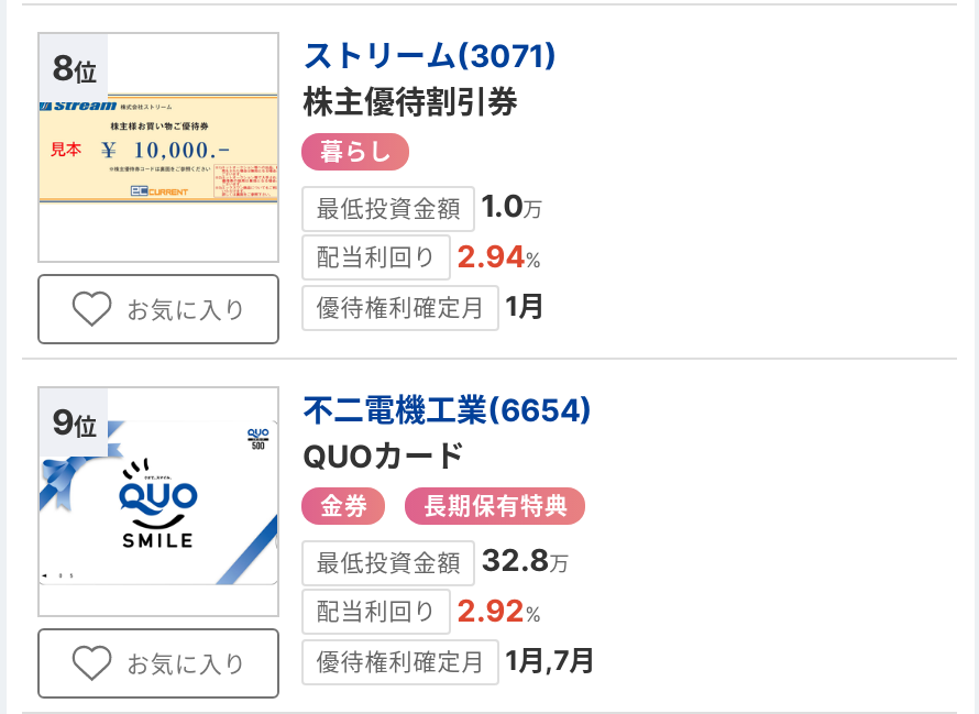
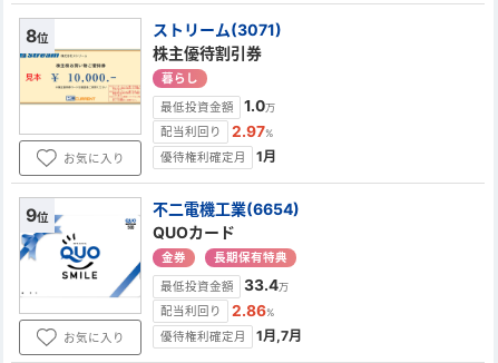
[316,238,540,273] 配当利回り 2.94% -> [160,122,273,140] 配当利回り 2.97%
[316,542,569,578] 最低投資金額 32.8万 -> [160,276,288,294] 最低投資金額 33.4万
[316,592,540,628] 配当利回り 2.92% -> [160,301,274,319] 配当利回り 2.86%

